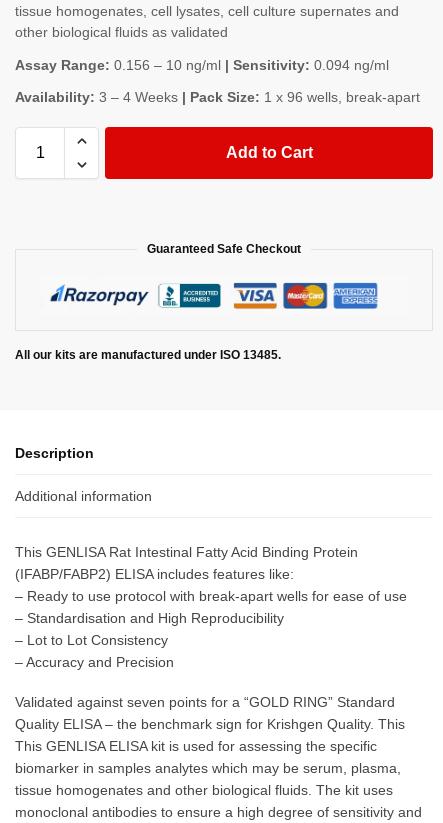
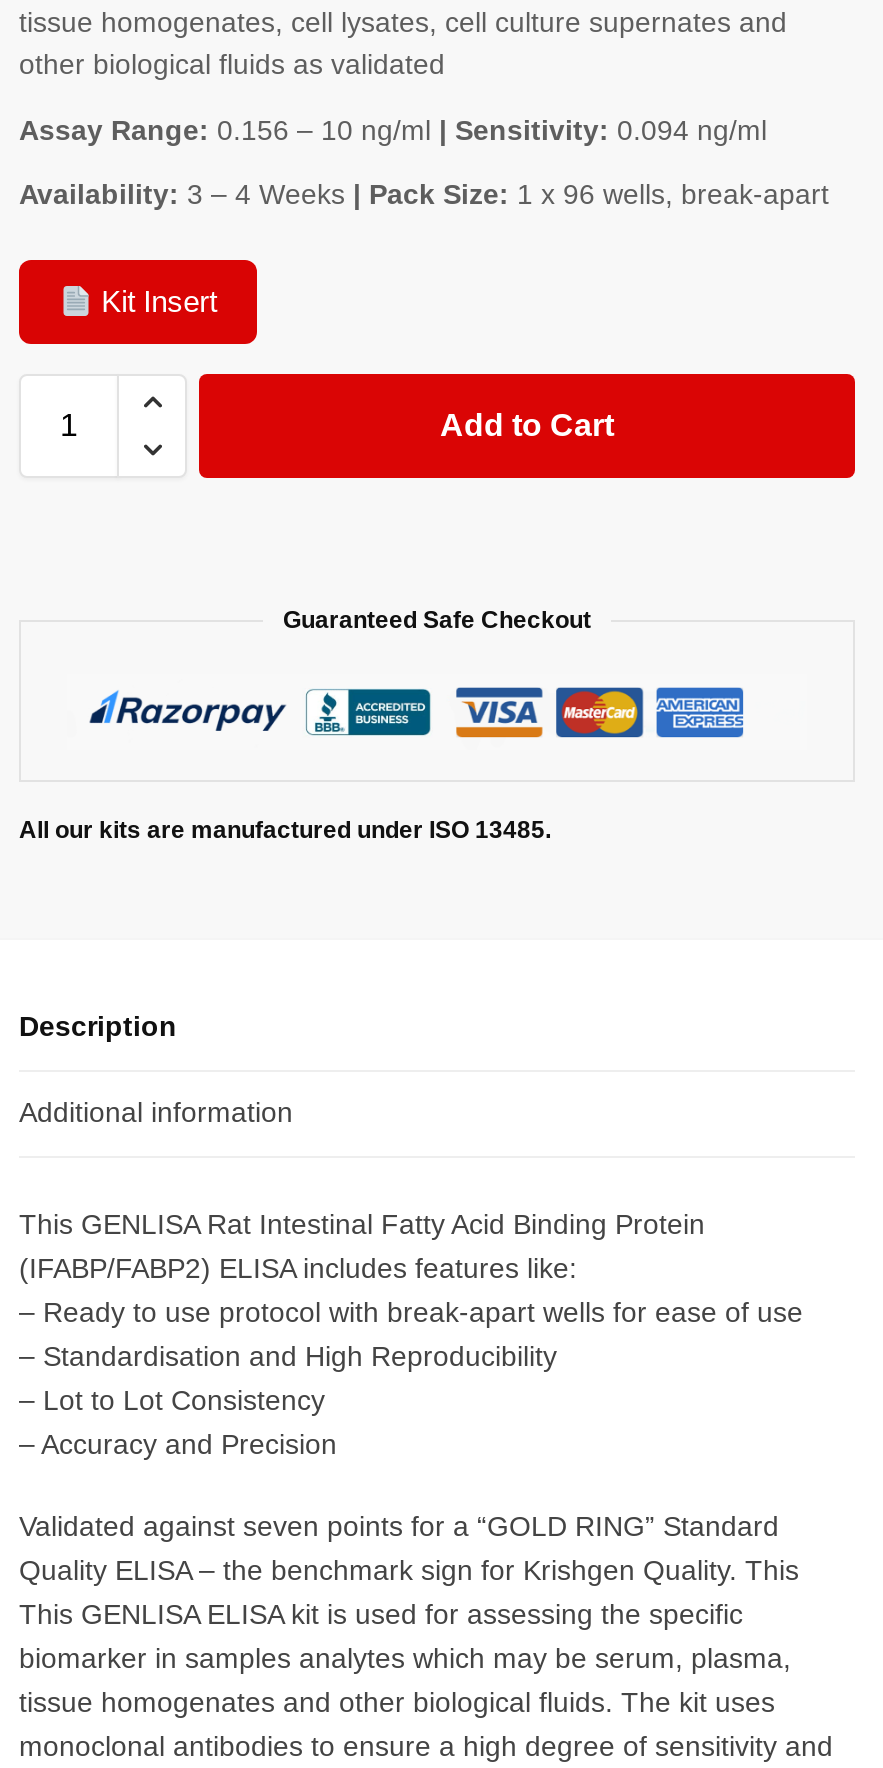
none -> [93,284,217,318] Kit Insert

